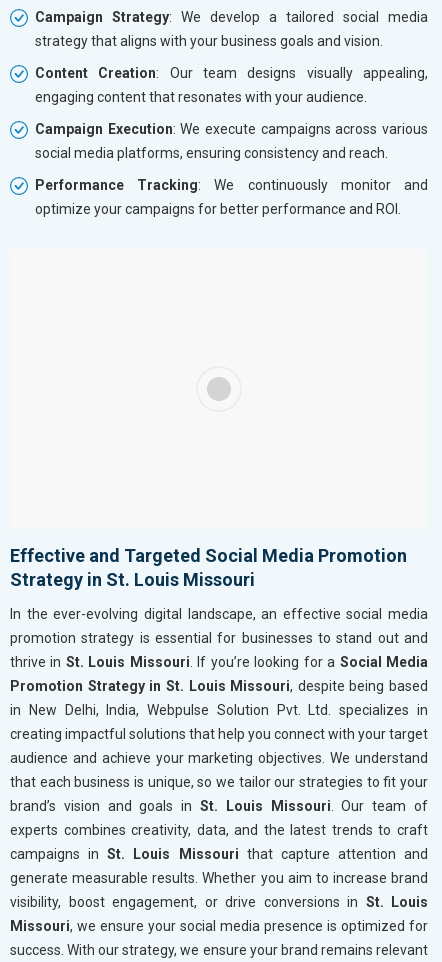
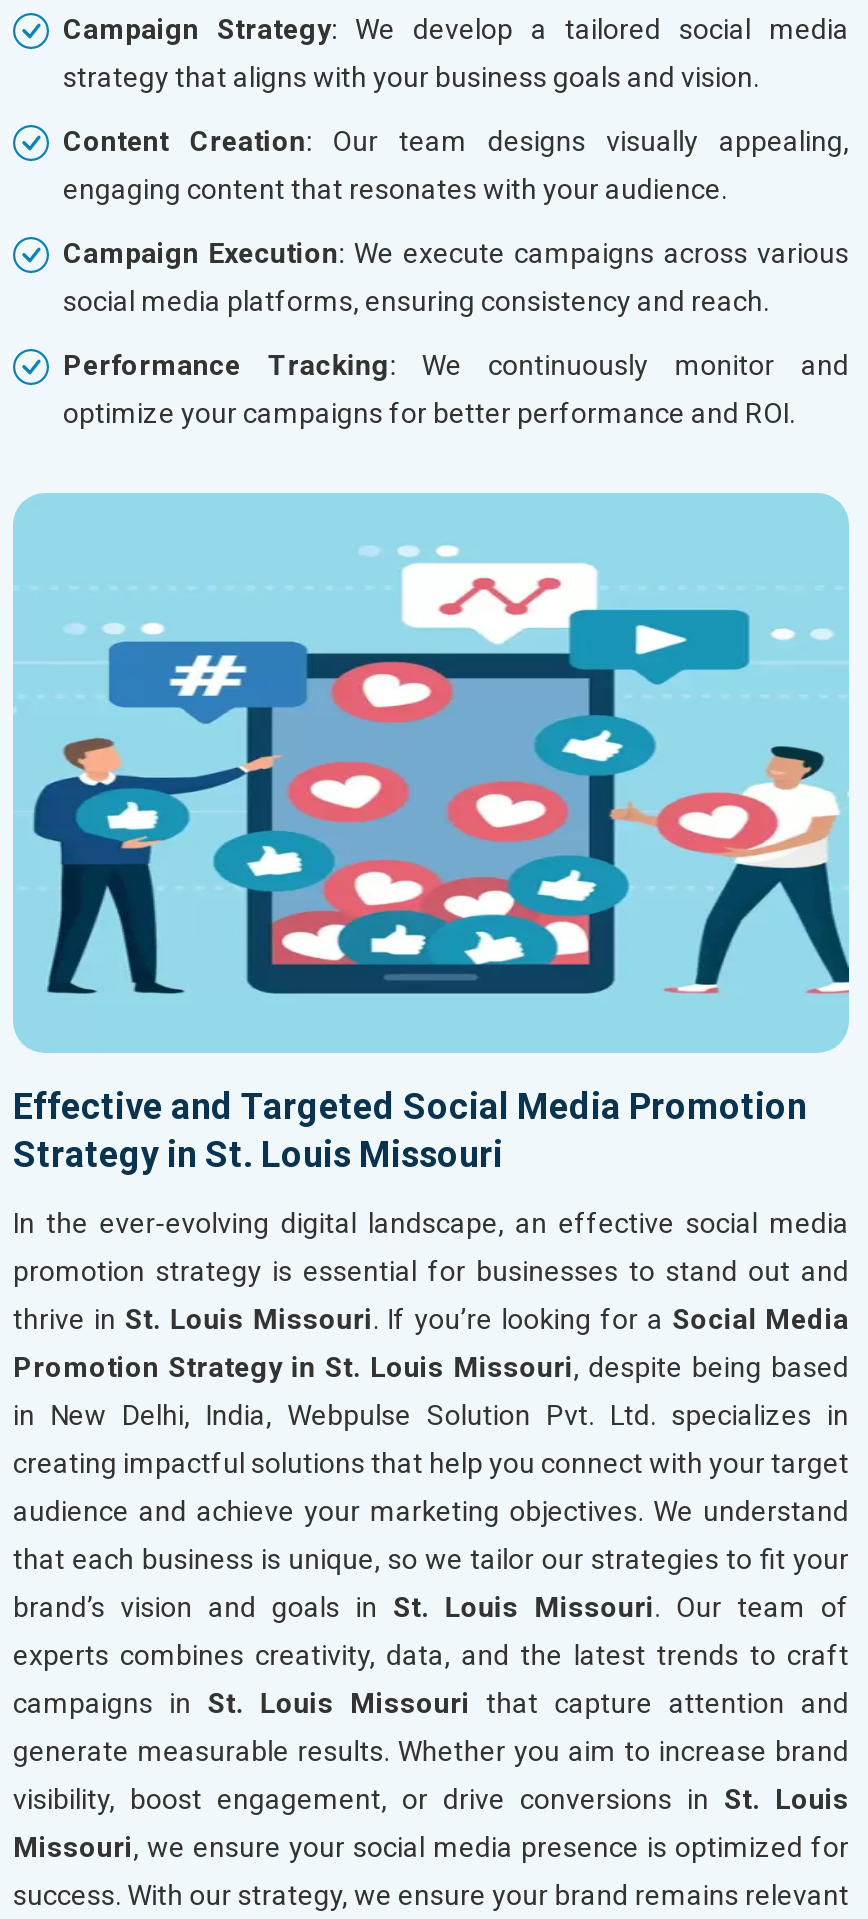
none -> [11,493,851,1053] [image]

